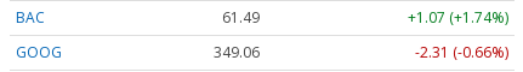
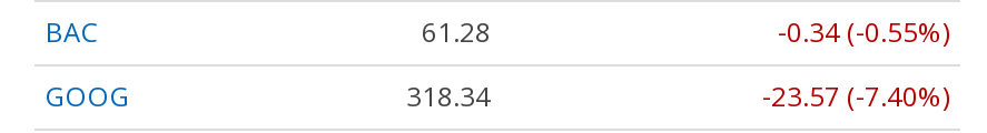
[222,7,260,28] 61.49 -> [422,14,491,51] 61.28
[408,7,508,28] +1.07 (+1.74%) -> [778,14,949,51] -0.34 (-0.55%)
[214,42,260,63] 349.06 -> [406,78,491,116] 318.34
[415,42,508,63] -2.31 (-0.66%) -> [762,78,949,116] -23.57 (-7.40%)

